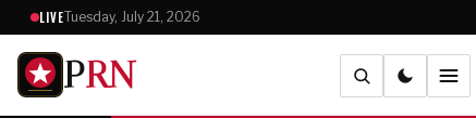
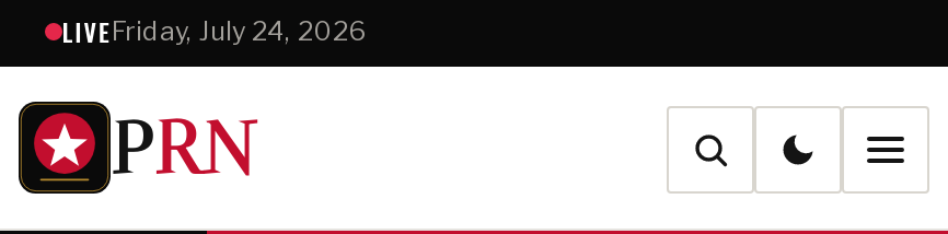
[39,9,200,26] LIVETuesday, July 21, 2026 -> [62,14,366,49] LIVEFriday, July 24, 2026

